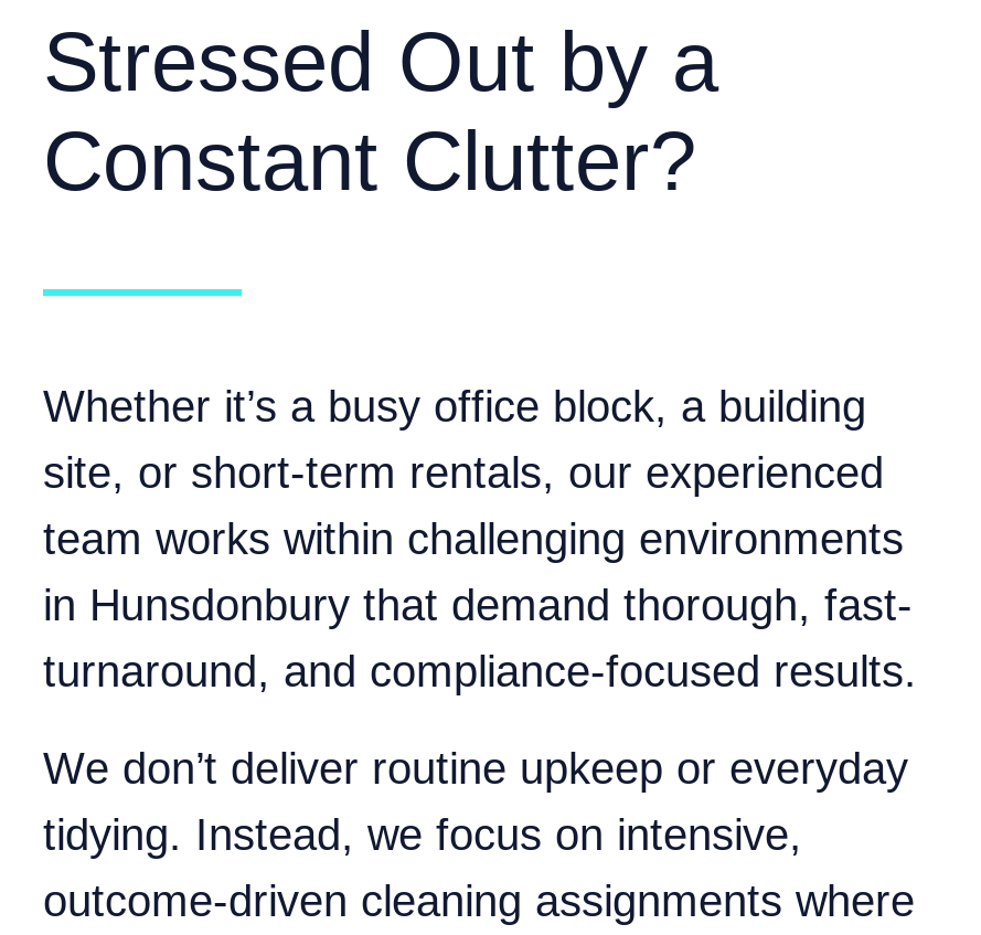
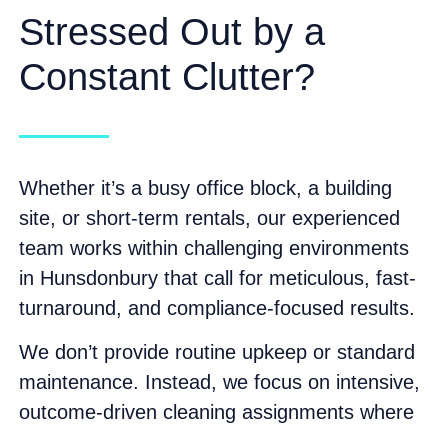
[43,580,913,629] in Hunsdonbury that demand thorough, fast- -> [19,267,416,289] in Hunsdonbury that call for meticulous, fast-
[43,745,908,793] We don’t deliver routine upkeep or everyday -> [19,341,415,363] We don’t provide routine upkeep or standard
[43,811,802,859] tidying. Instead, we focus on intensive, -> [19,371,420,393] maintenance. Instead, we focus on intensive,

